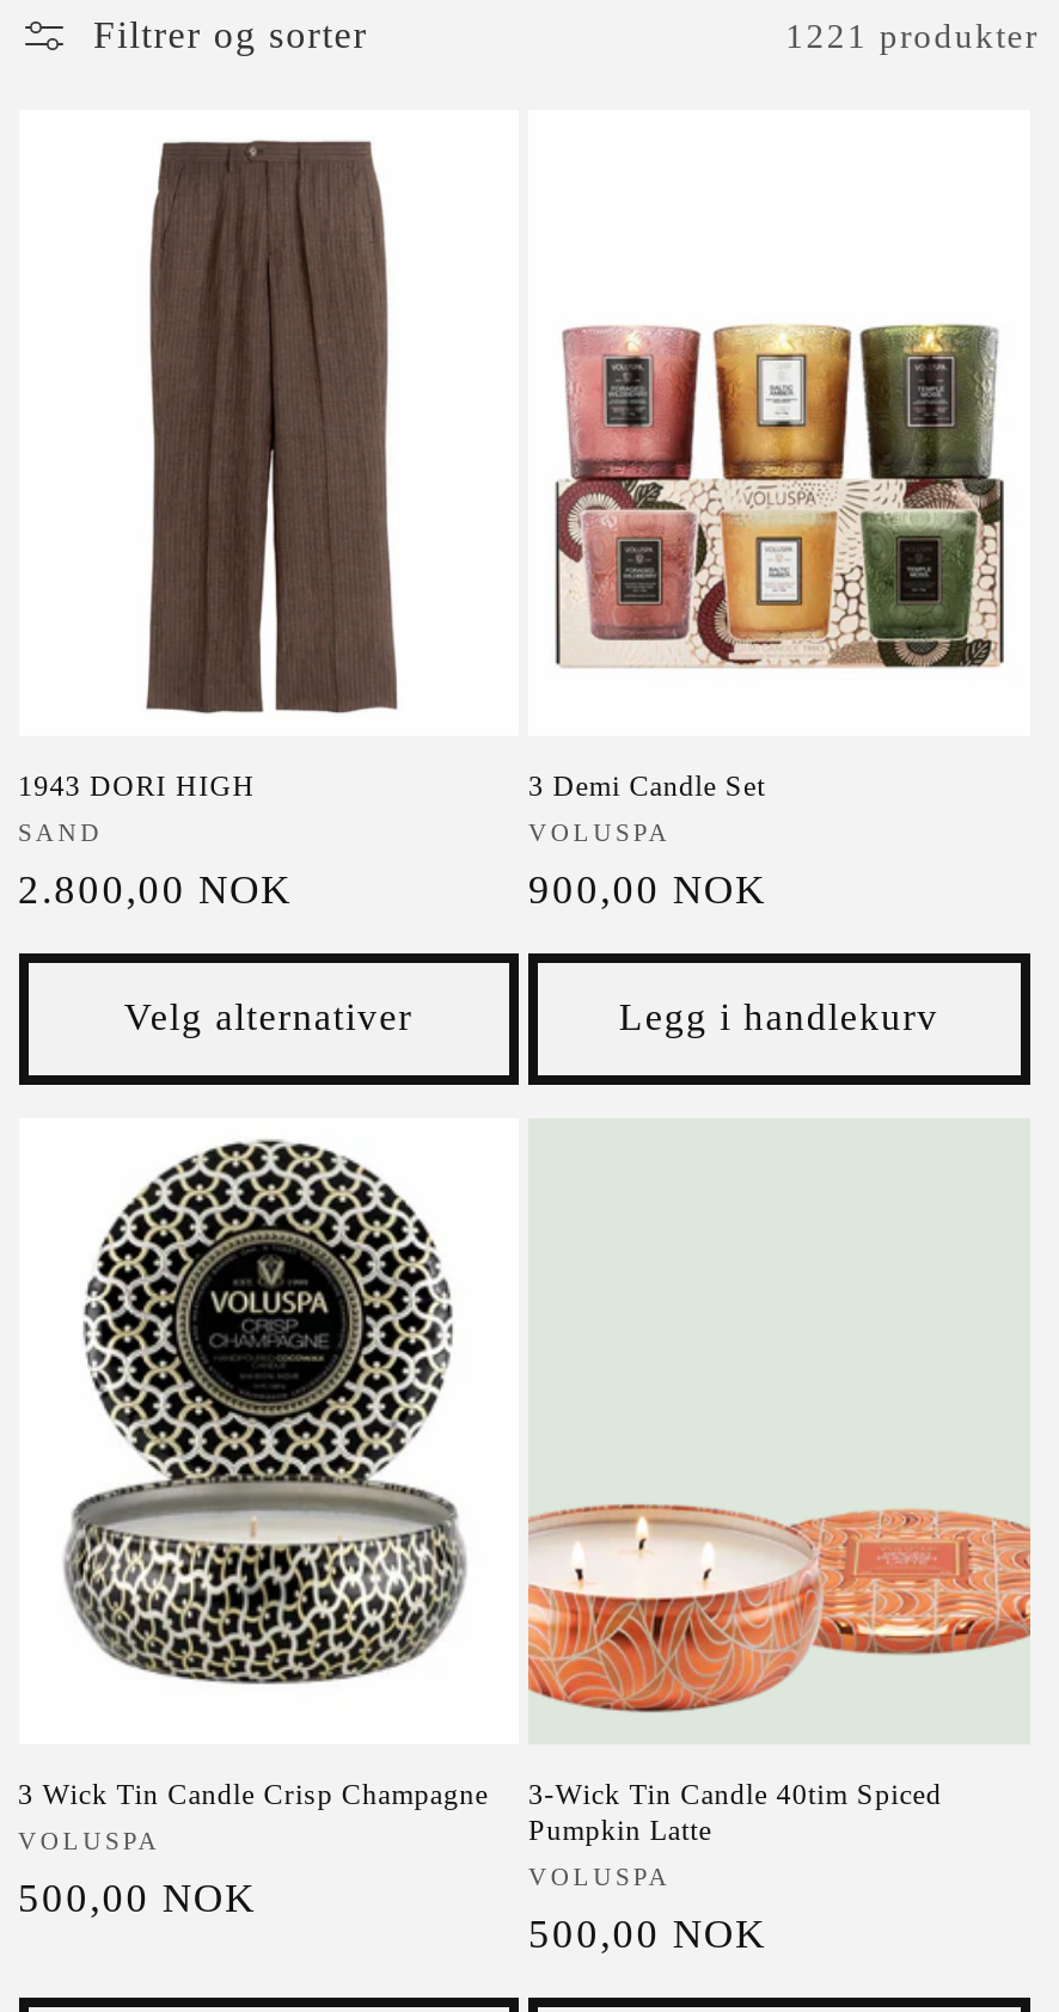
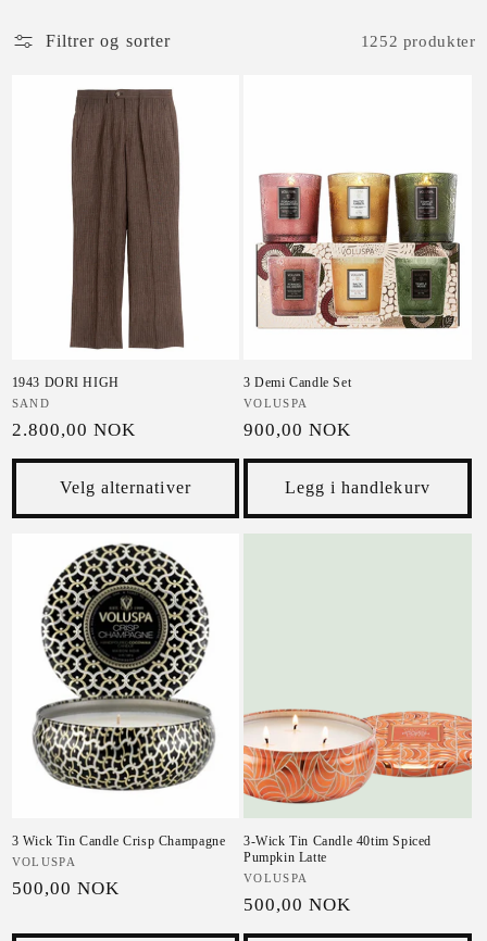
[786,16,1039,54] 1221 produkter -> [361,32,476,49] 1252 produkter

